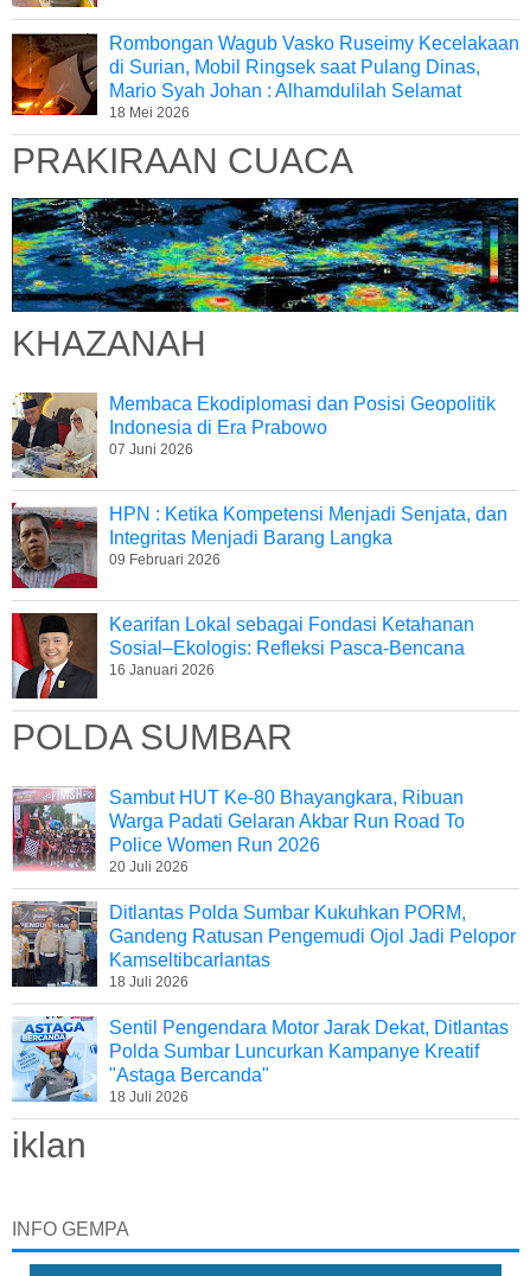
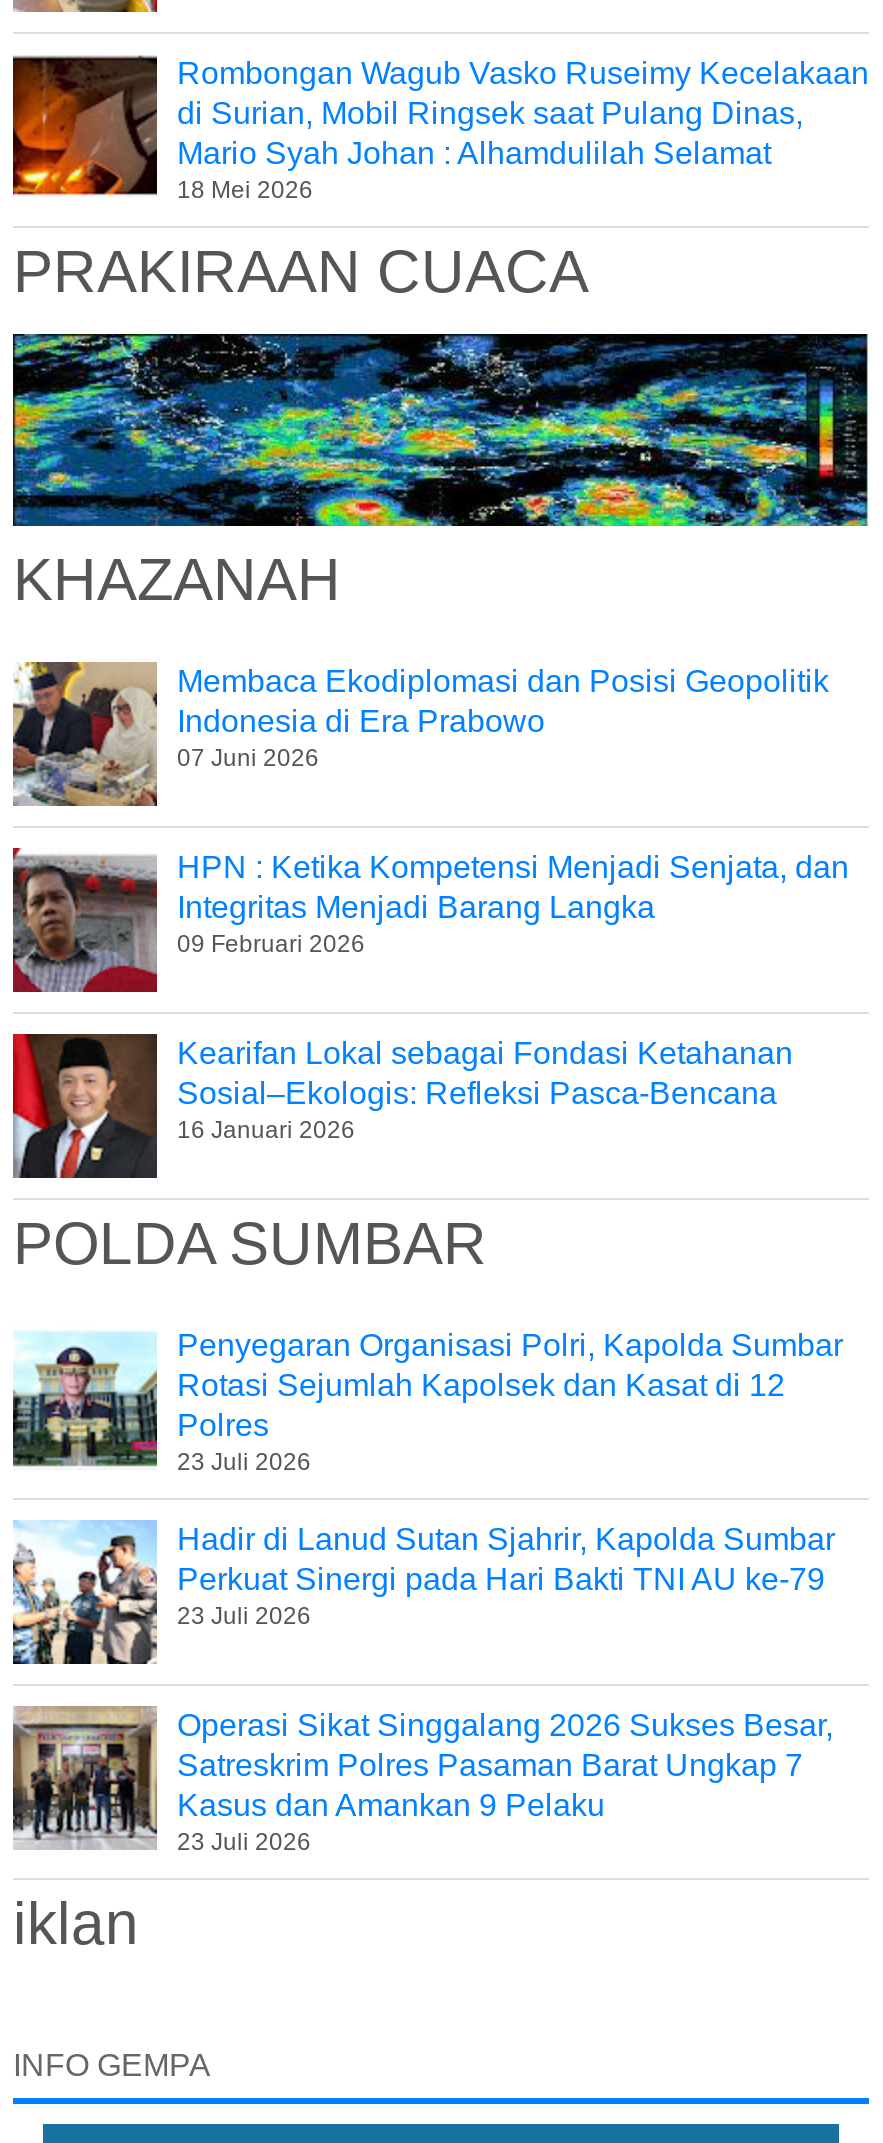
[12,786,465,875] [image] | Sambut HUT Ke-80 Bhayangkara, Ribuan | Warga Padati Gelaran Akbar Run Road To | Police Women Run 2026 | 20 Juli 2026 -> [11,1327,843,1475] [image] | Penyegaran Organisasi Polri, Kapolda Sumbar | Rotasi Sejumlah Kapolsek dan Kasat di 12 | Polres | 23 Juli 2026
[11,900,516,990] [image] | Ditlantas Polda Sumbar Kukuhkan PORM, | Gandeng Ratusan Pengemudi Ojol Jadi Pelopor | Kamseltibcarlantas | 18 Juli 2026 -> [13,1520,835,1666] [image] | Hadir di Lanud Sutan Sjahrir, Kapolda Sumbar | Perkuat Sinergi pada Hari Bakti TNI AU ke-79 | 23 Juli 2026
[12,1016,509,1105] [image] | Sentil Pengendara Motor Jarak Dekat, Ditlantas | Polda Sumbar Luncurkan Kampanye Kreatif | "Astaga Bercanda" | 18 Juli 2026 -> [11,1704,833,1855] [image] | Operasi Sikat Singgalang 2026 Sukses Besar, | Satreskrim Polres Pasaman Barat Ungkap 7 | Kasus dan Amankan 9 Pelaku | 23 Juli 2026

